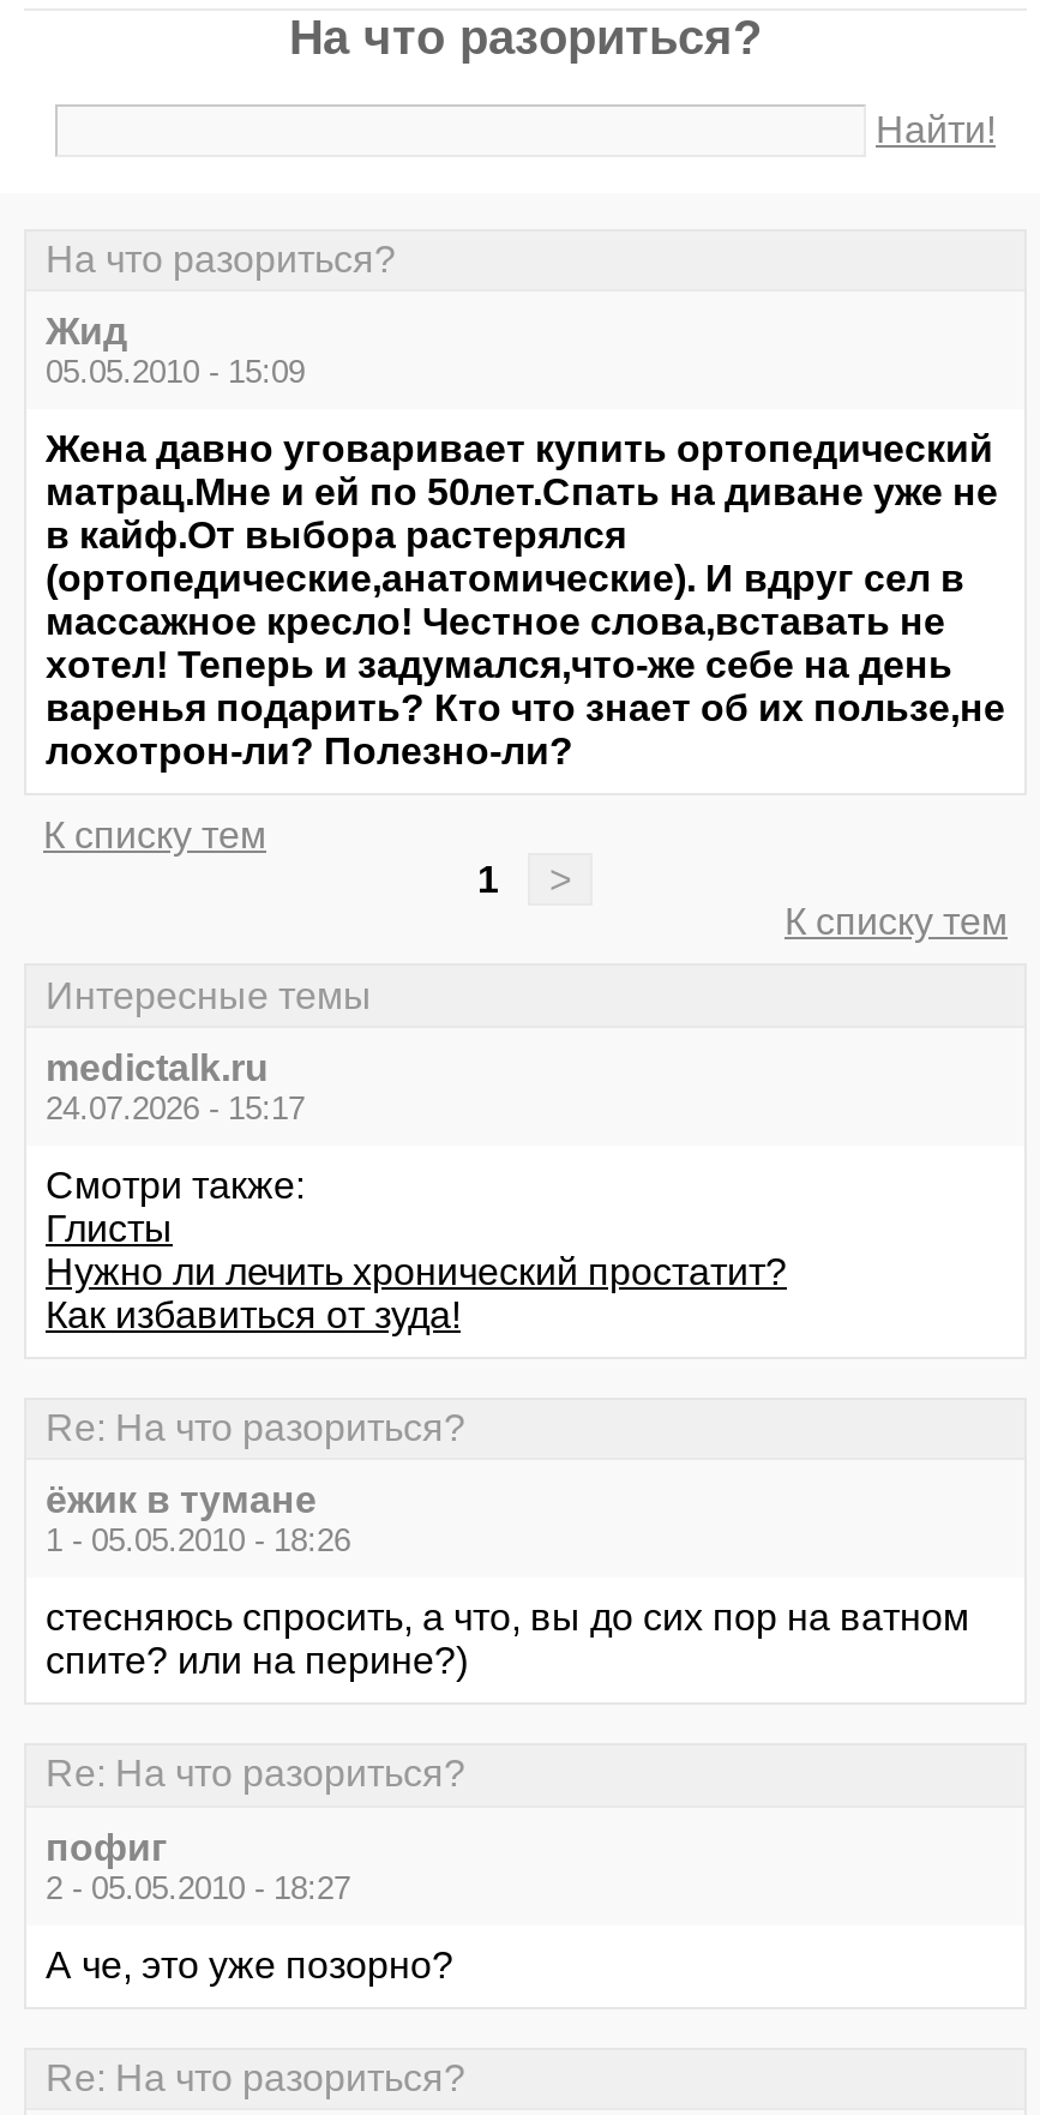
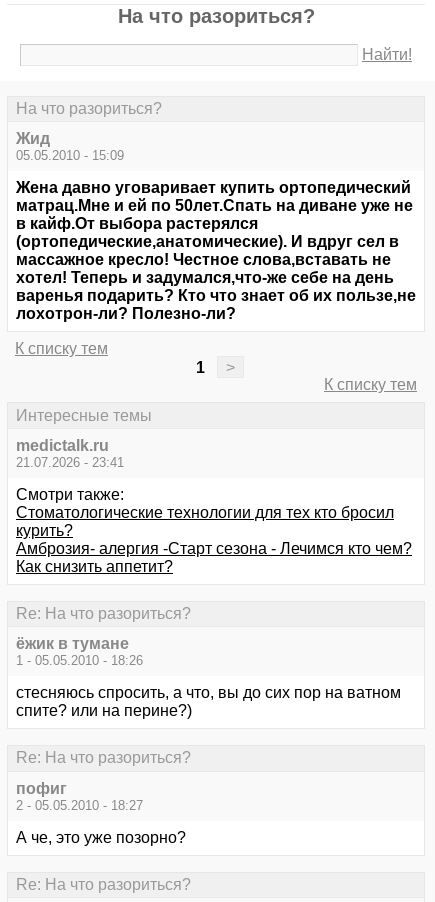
[46,1090,305,1126] 24.07.2026 - 15:17 -> [16,455,124,470] 21.07.2026 - 23:41
[46,1208,787,1335] Глисты | Нужно ли лечить хронический простатит? | Как избавиться от зуда! -> [16,504,412,575] Стоматологические технологии для тех кто бросил | курить? | Амброзия- алергия -Старт сезона - Лечимся кто чем? | Как снизить аппетит?

